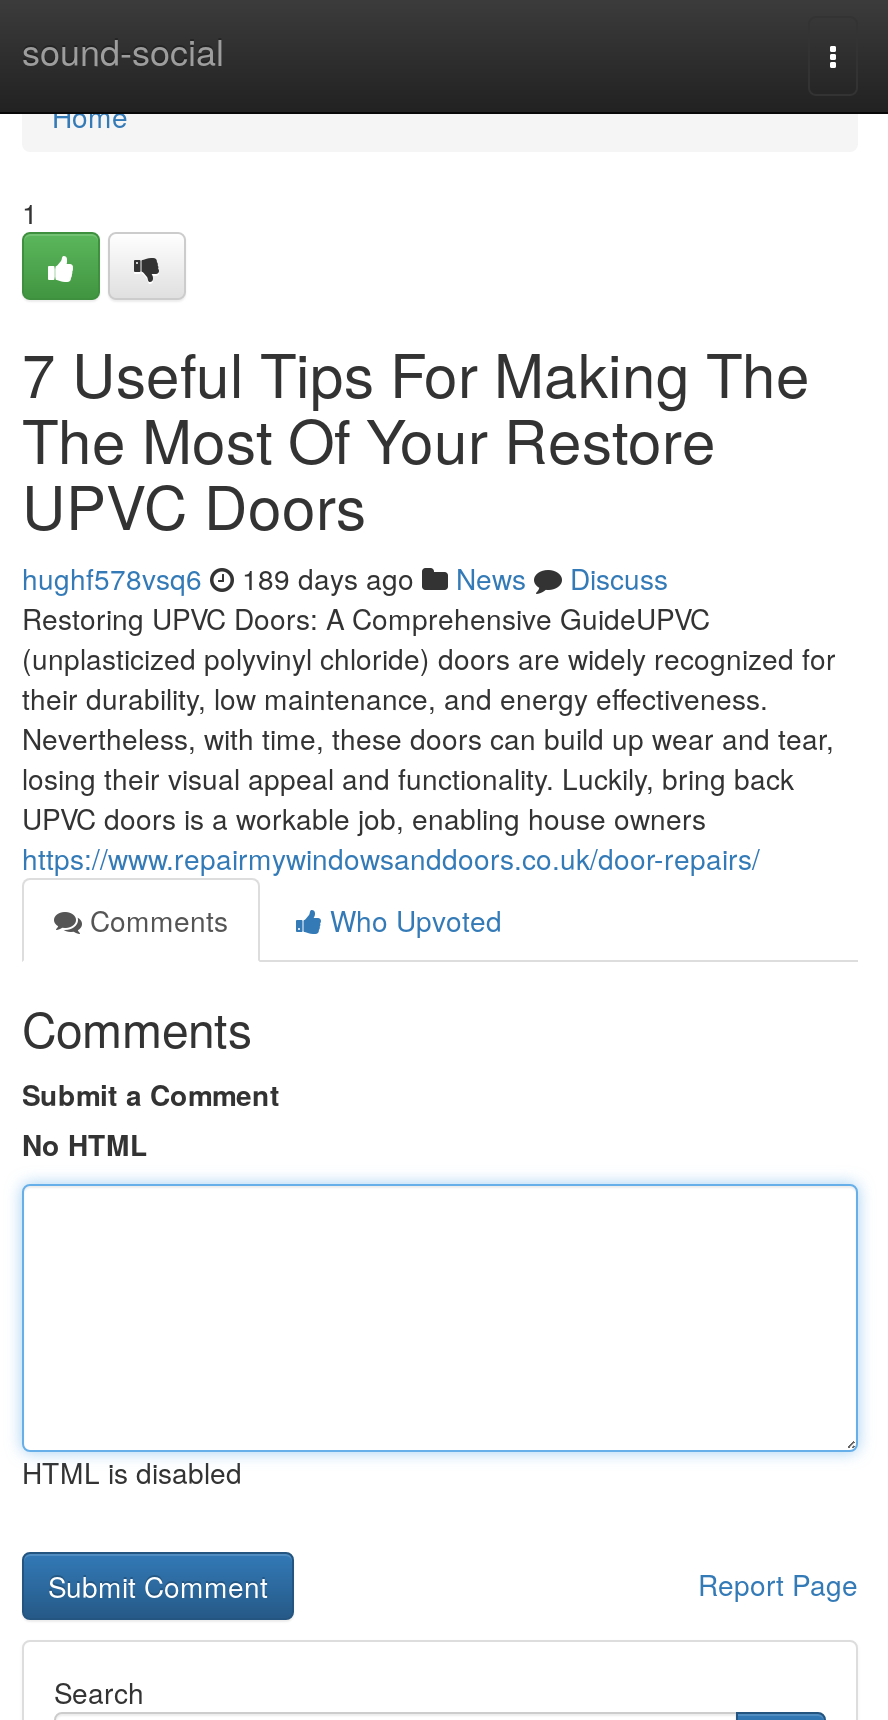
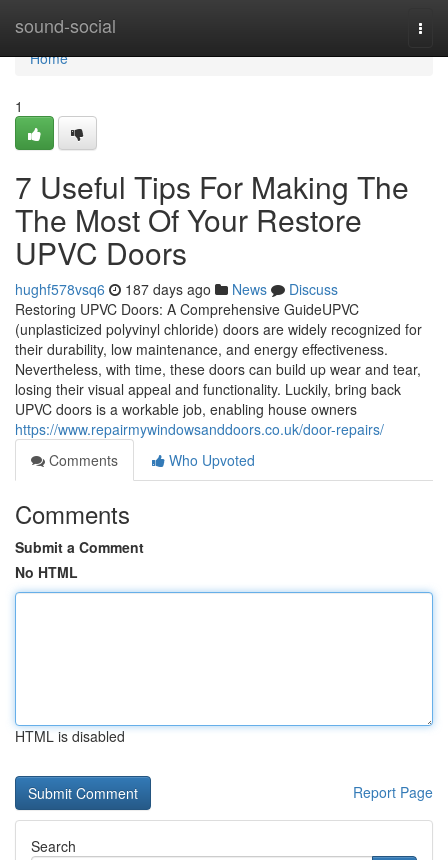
[22,558,668,598] hughf578vsq6 189 days ago News Discuss -> [15,279,338,299] hughf578vsq6 187 days ago News Discuss

